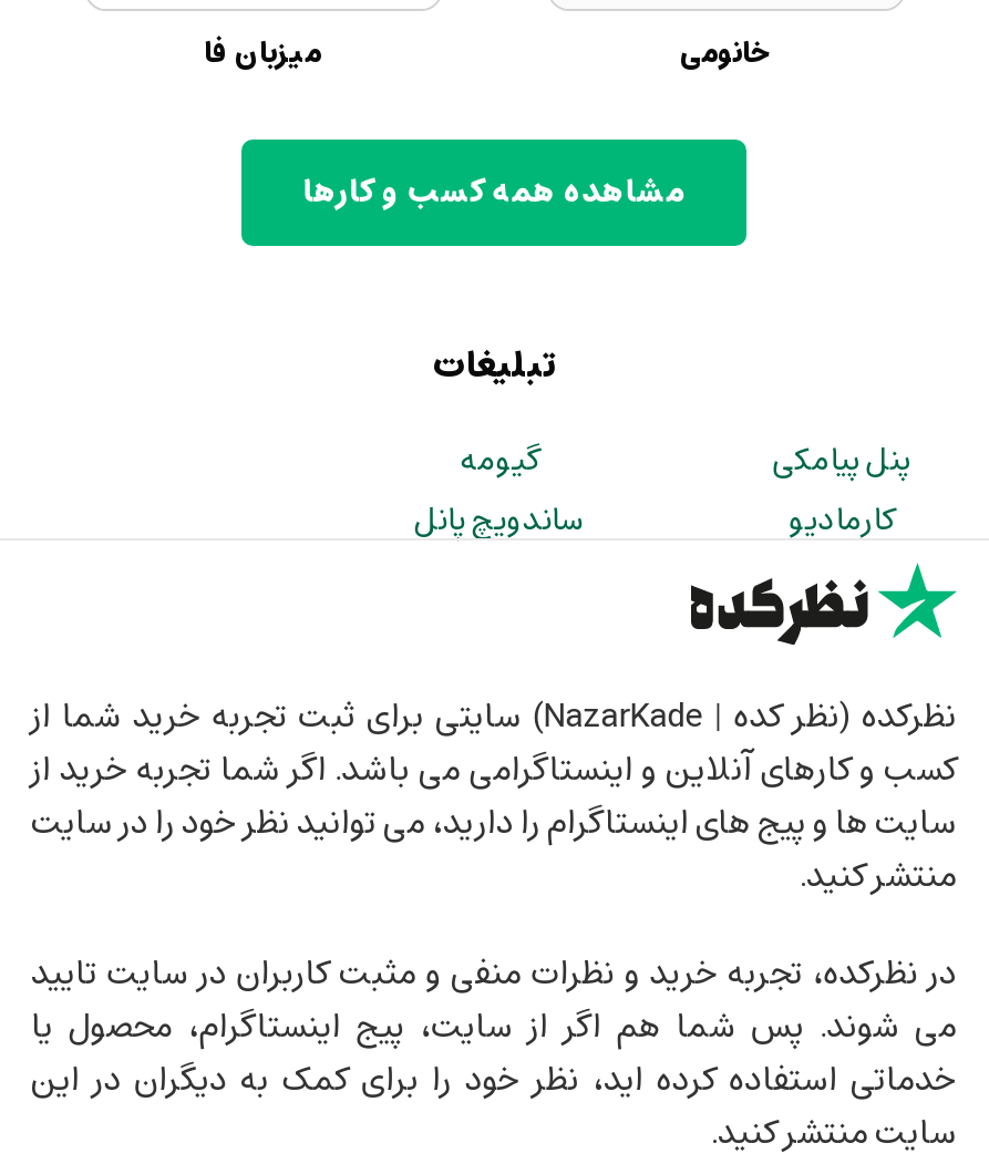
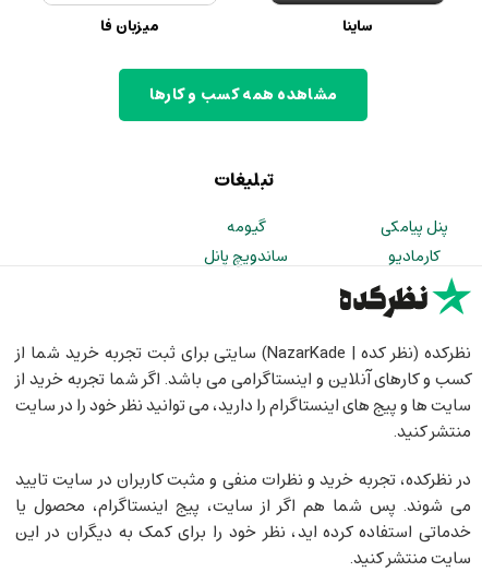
[680,28,771,81] خانومی -> [342,14,372,40] ساینا

